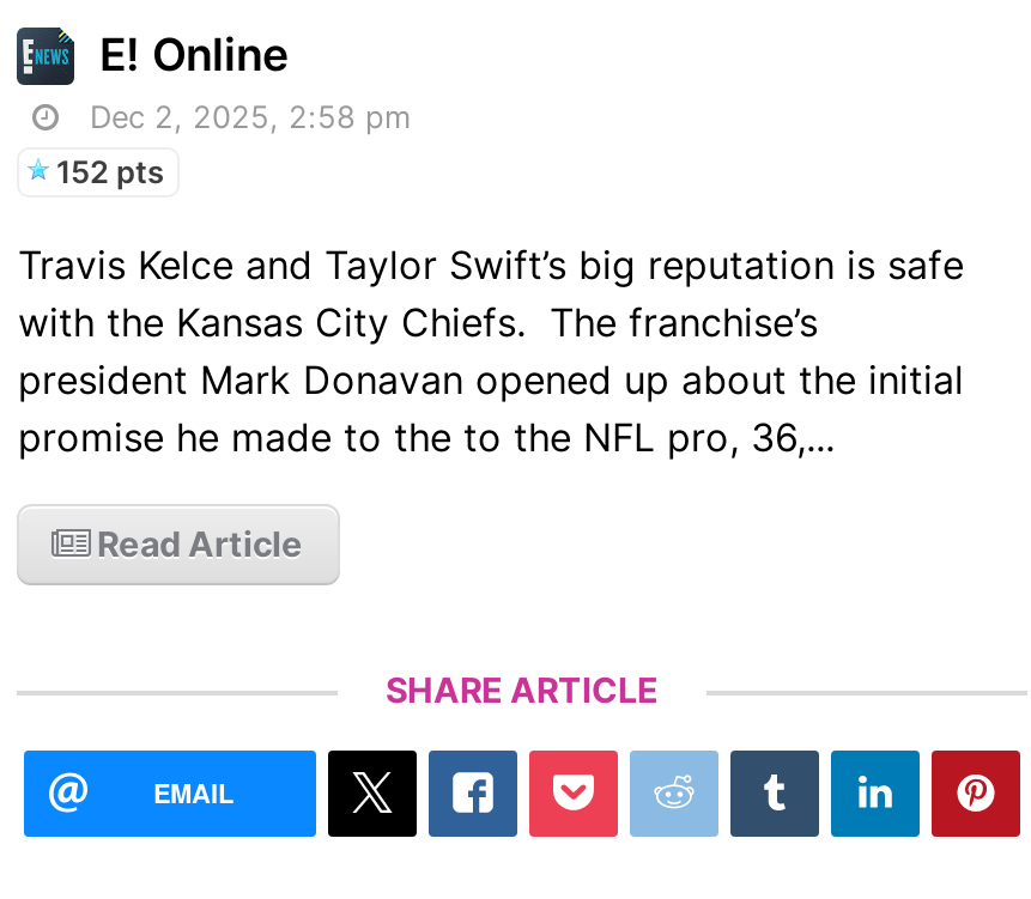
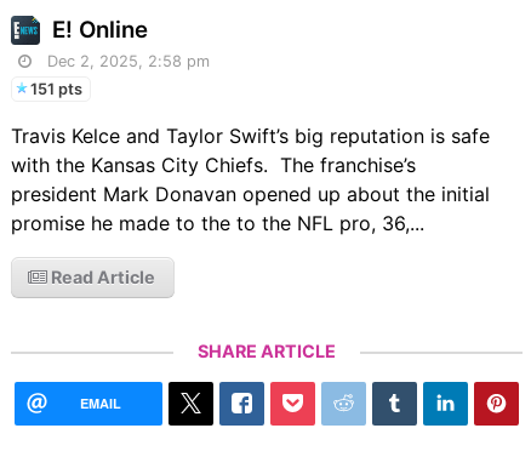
[56,155,164,191] 152 pts -> [31,80,83,98] 151 pts

